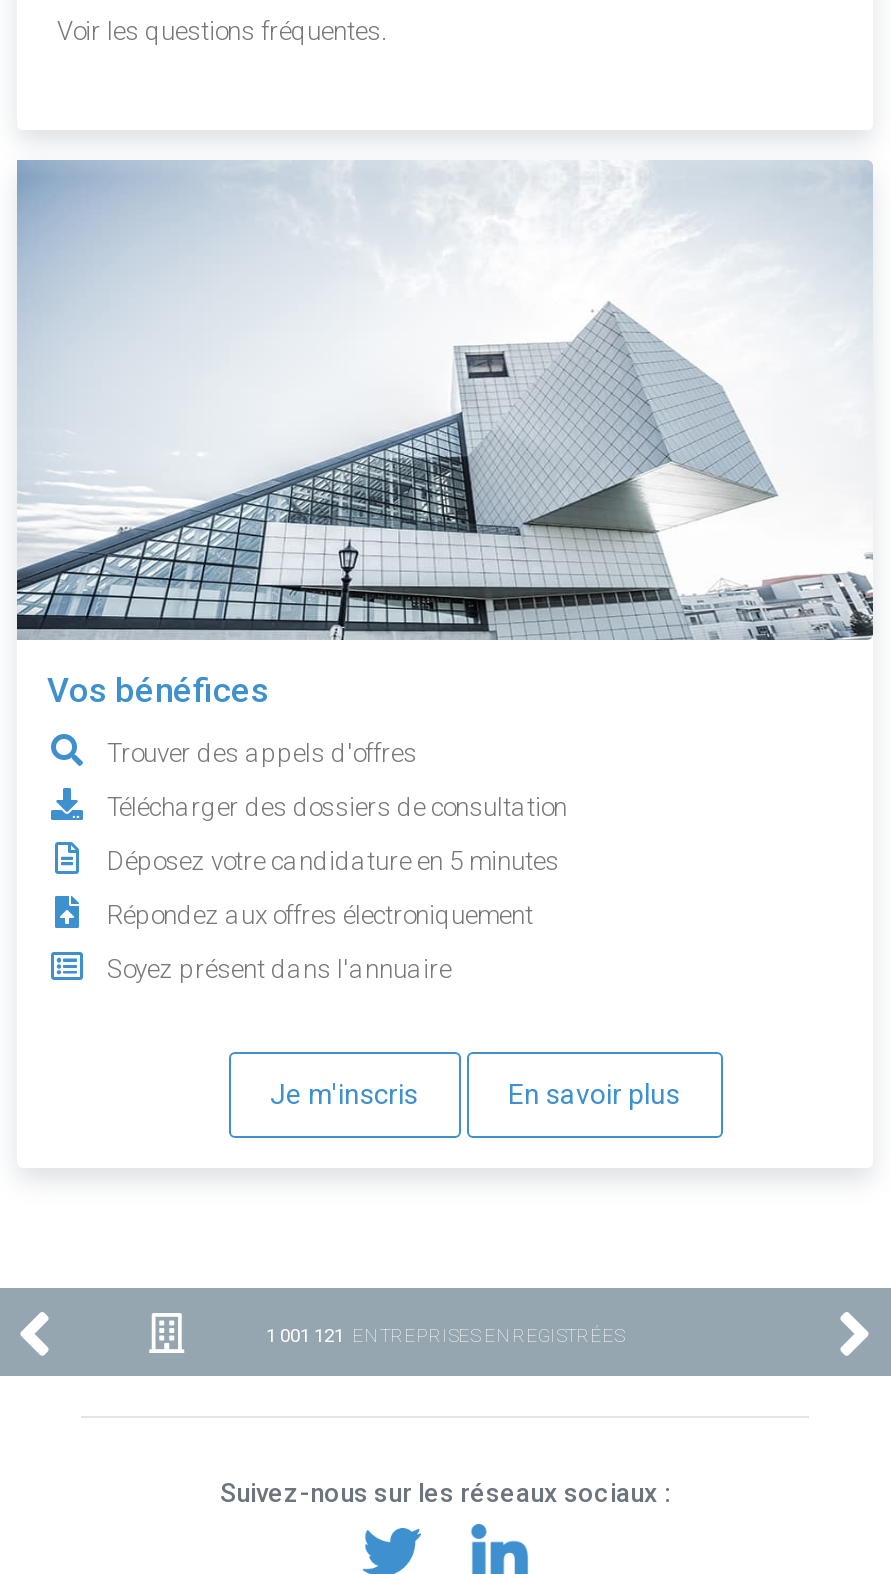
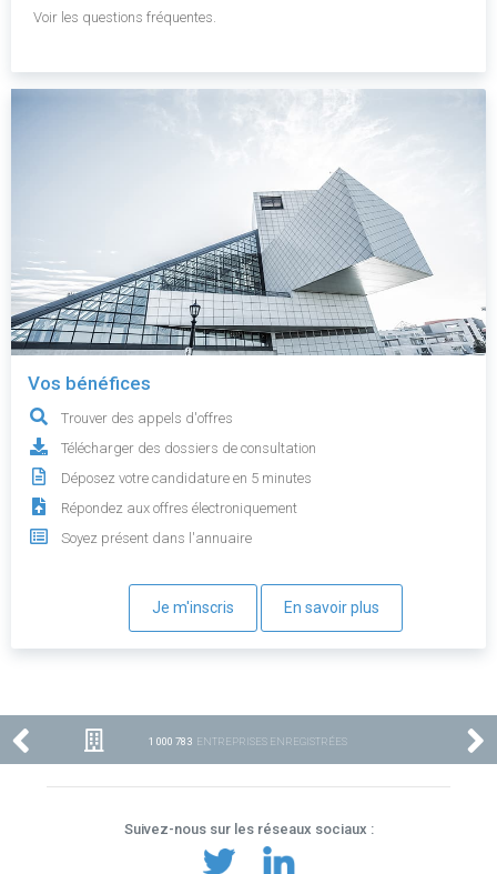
[266,1324,624,1346] 1 001 121 ENTREPRISES ENREGISTRÉES -> [149,735,348,748] 1 000 783 ENTREPRISES ENREGISTRÉES

